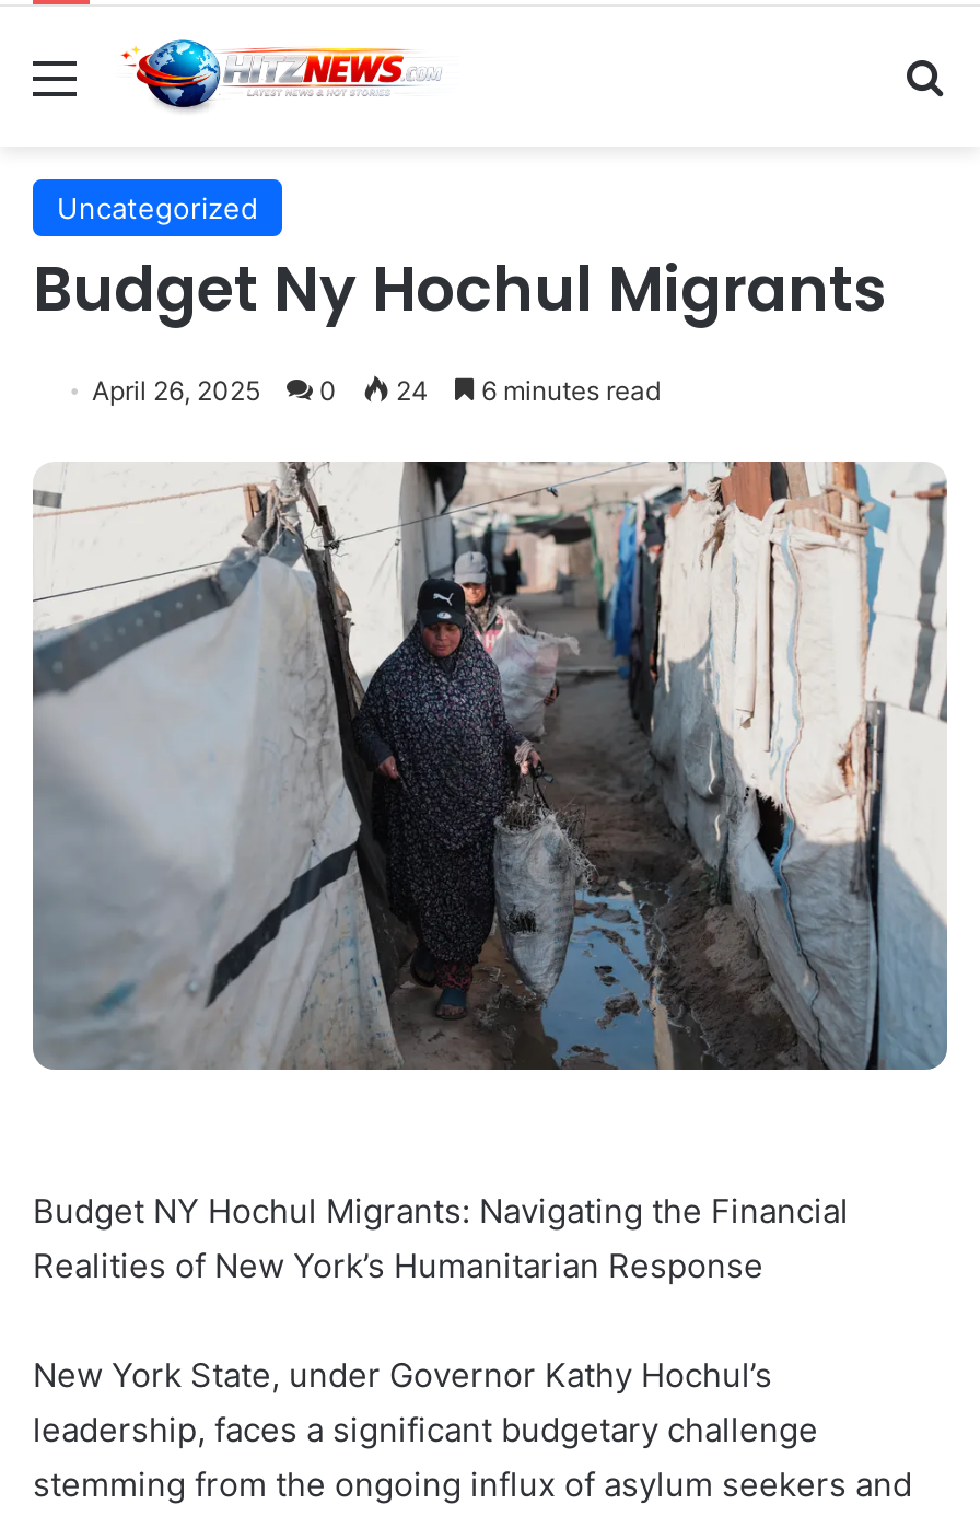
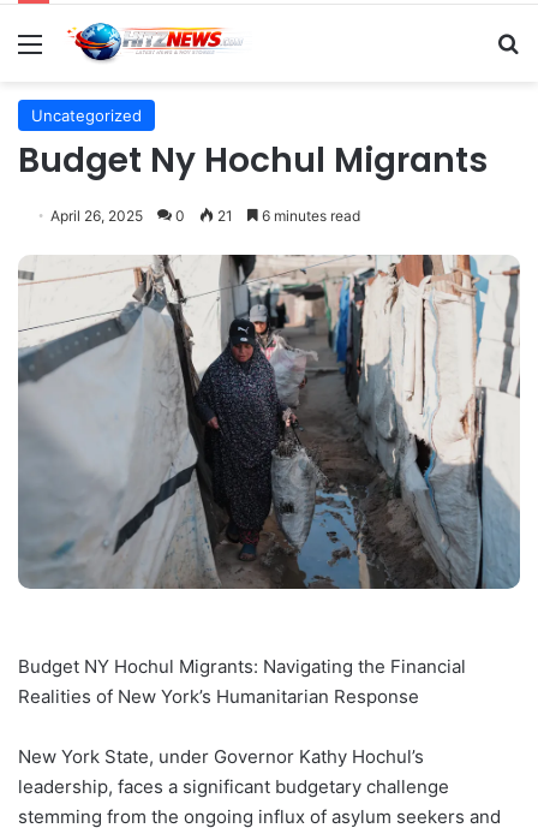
[92,373,661,406] April 26, 2025 0 24 6 minutes read -> [50,206,360,224] April 26, 2025 0 21 6 minutes read

